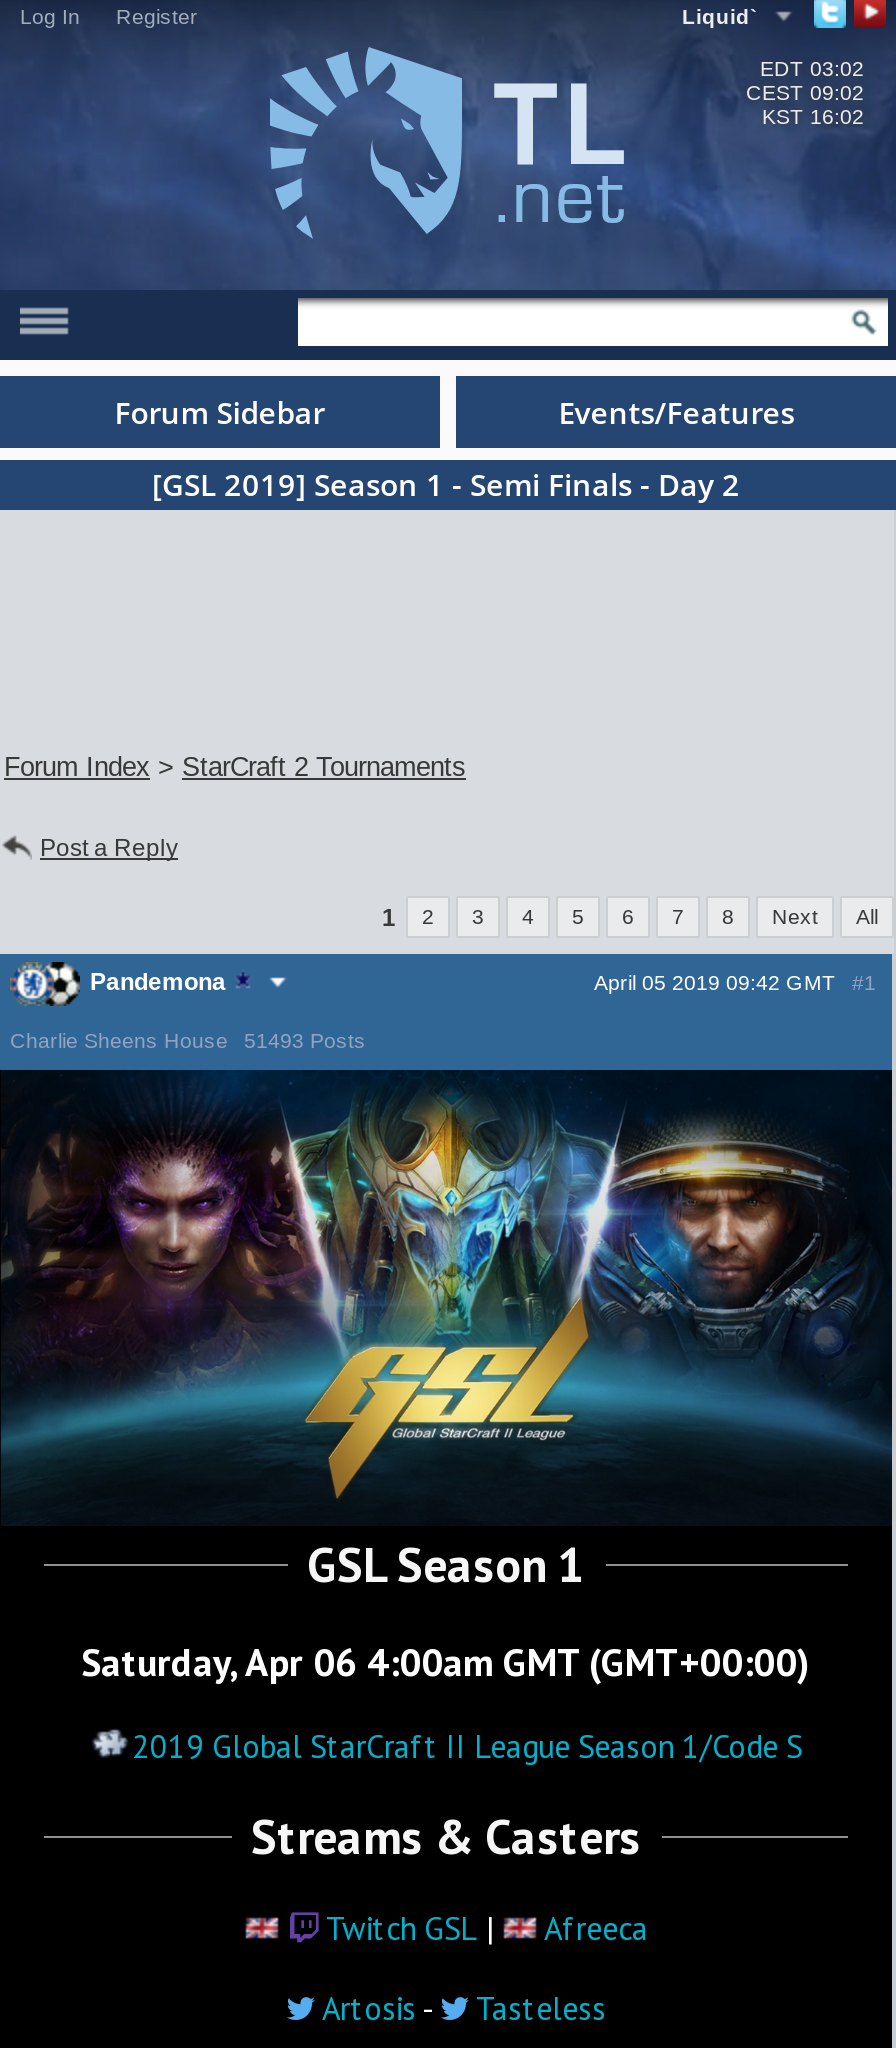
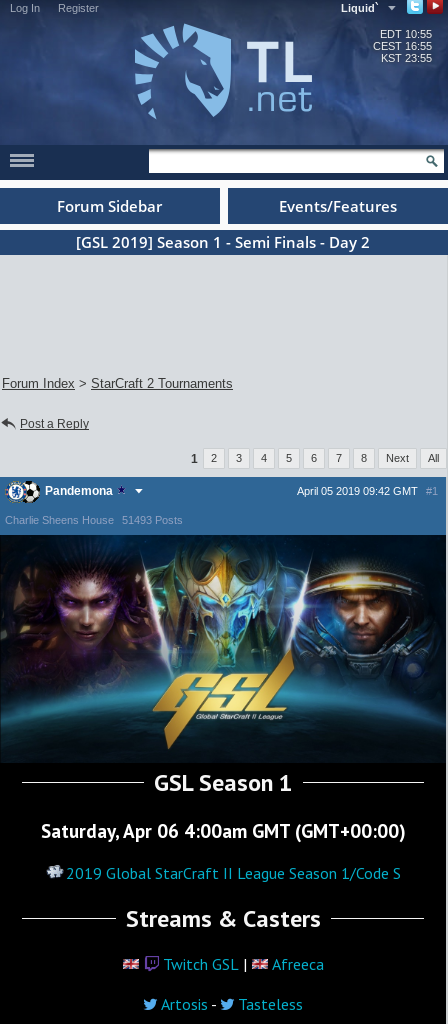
[760,56,864,80] EDT 03:02 -> [380,28,432,40] EDT 10:55
[746,80,864,104] CEST 09:02 -> [373,40,432,52] CEST 16:55
[762,104,864,128] KST 16:02 -> [381,52,432,64] KST 23:55

